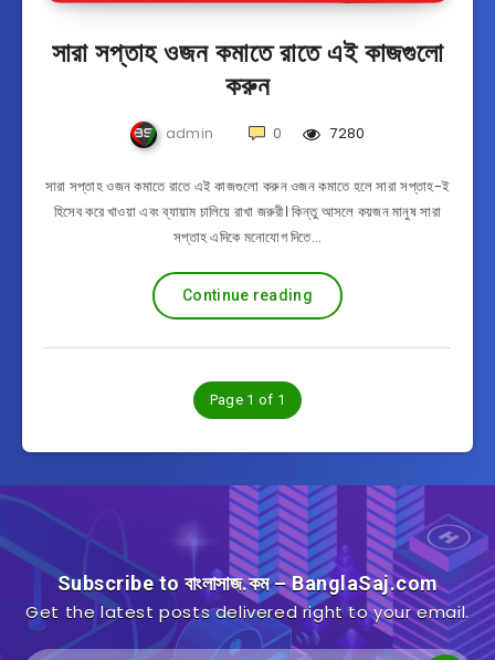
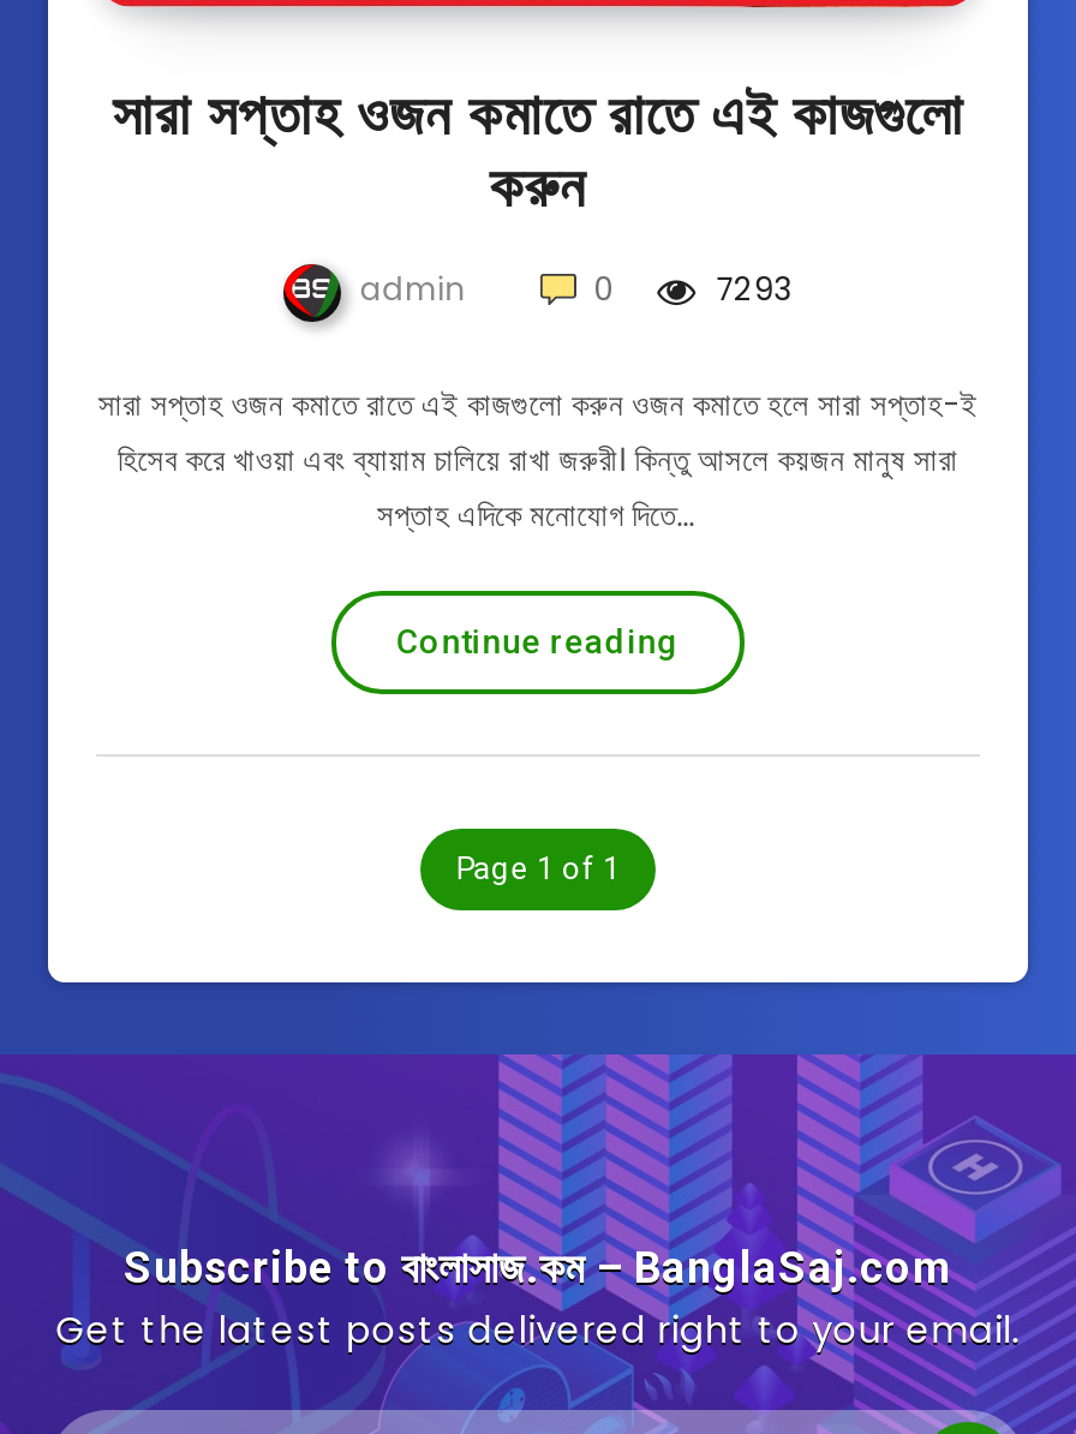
[326,123,365,144] 7280 -> [708,268,794,313] 7293

